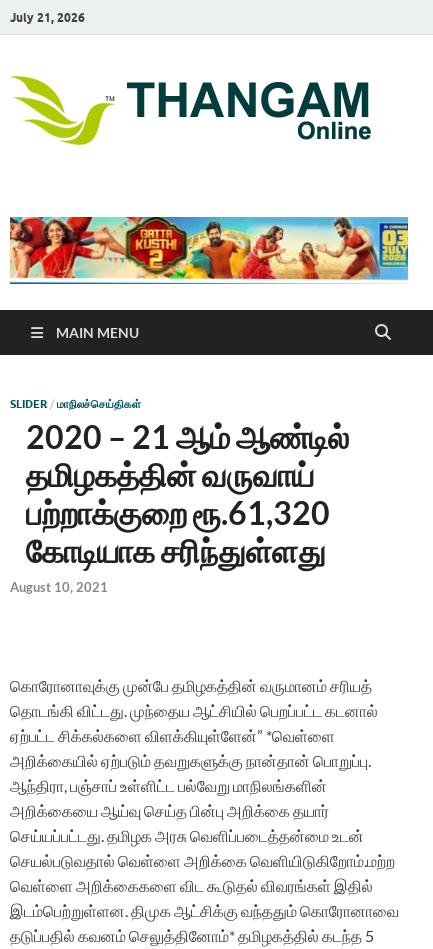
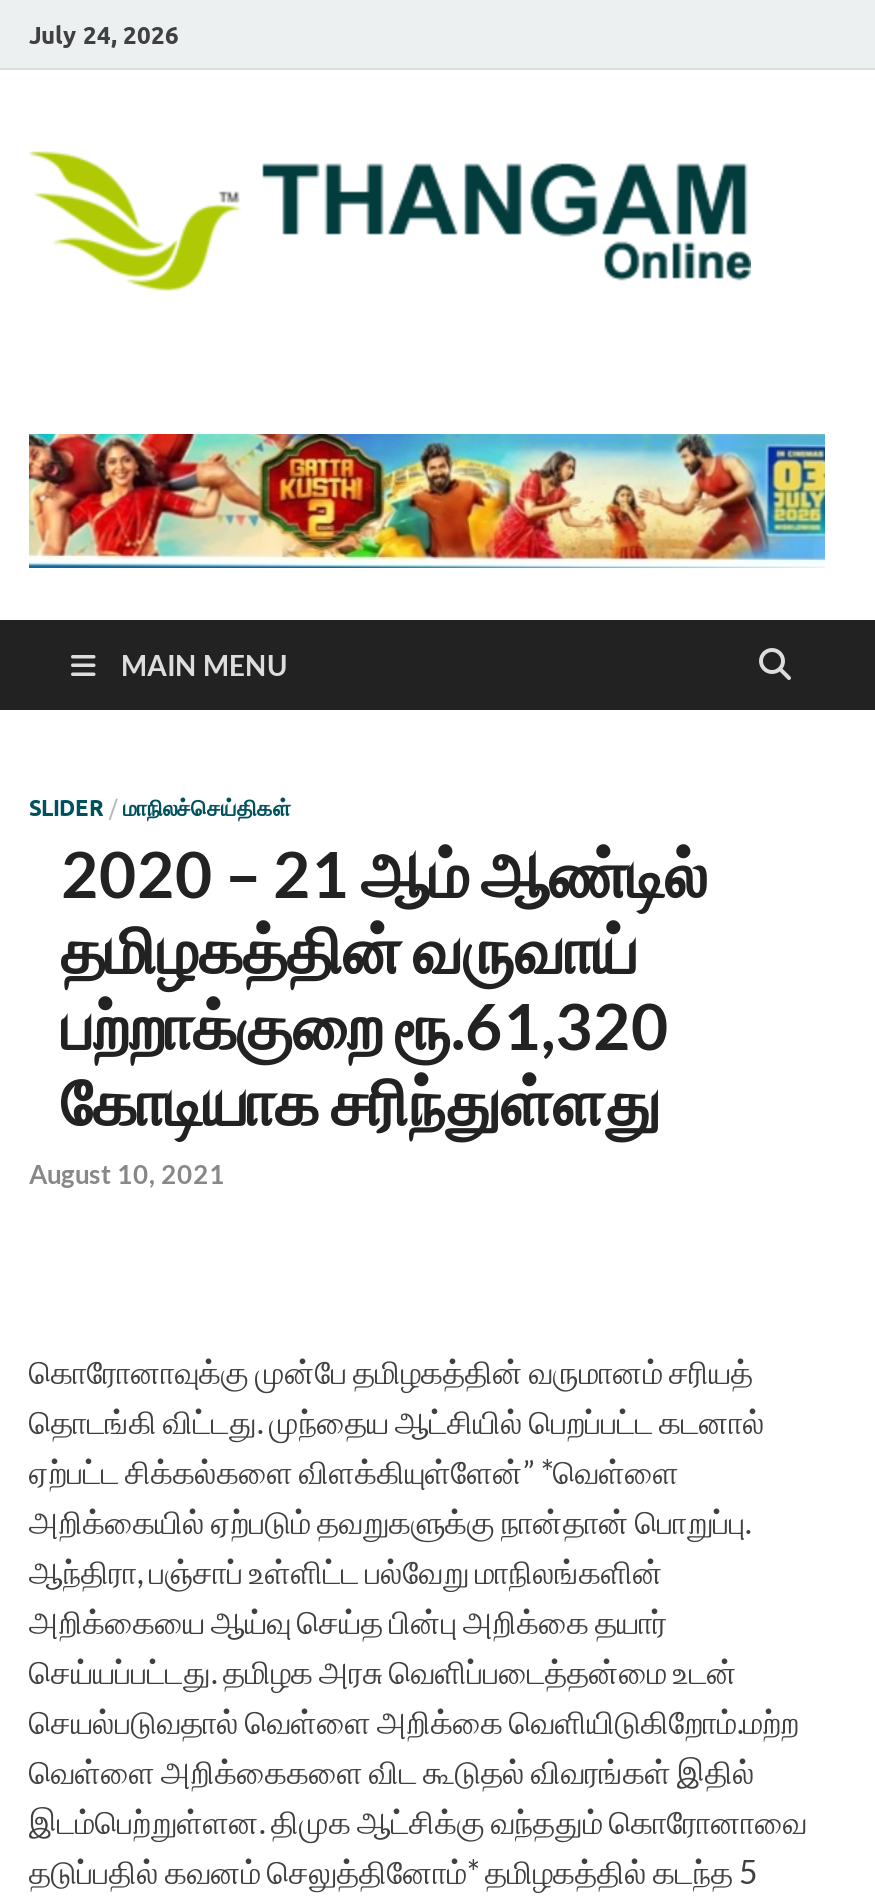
[10,9,85,24] July 21, 2026 -> [29,19,179,49] July 24, 2026

